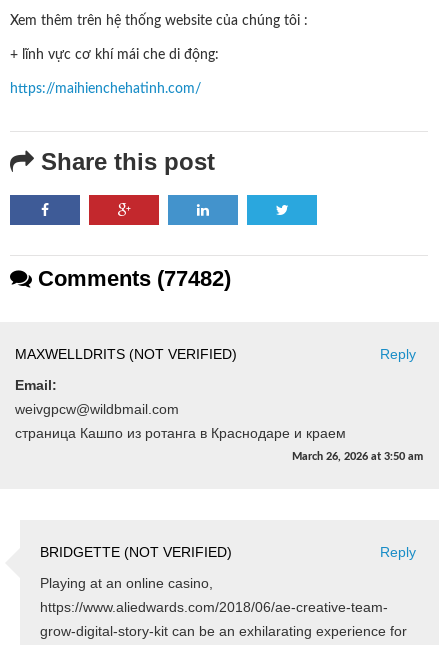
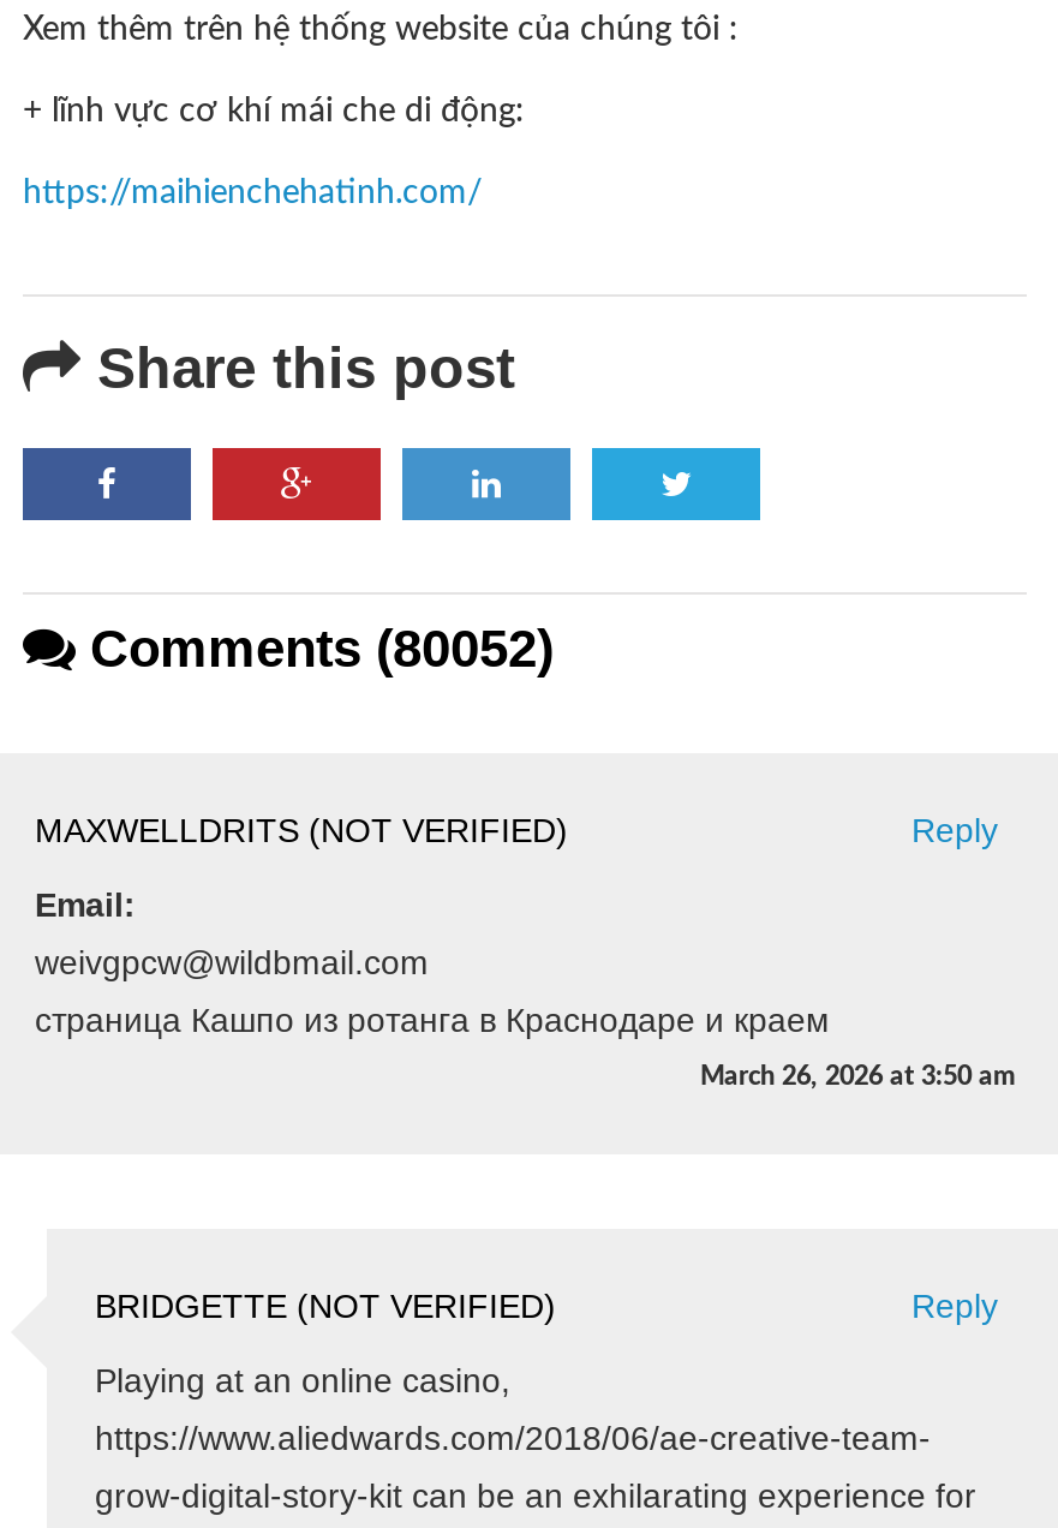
[32,265,231,290] Comments (77482) -> [76,617,554,678] Comments (80052)

